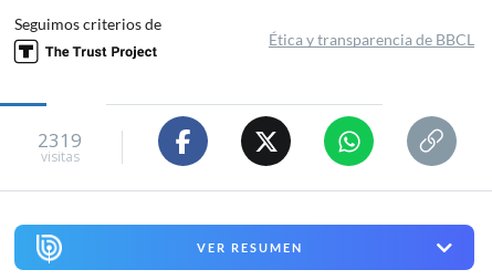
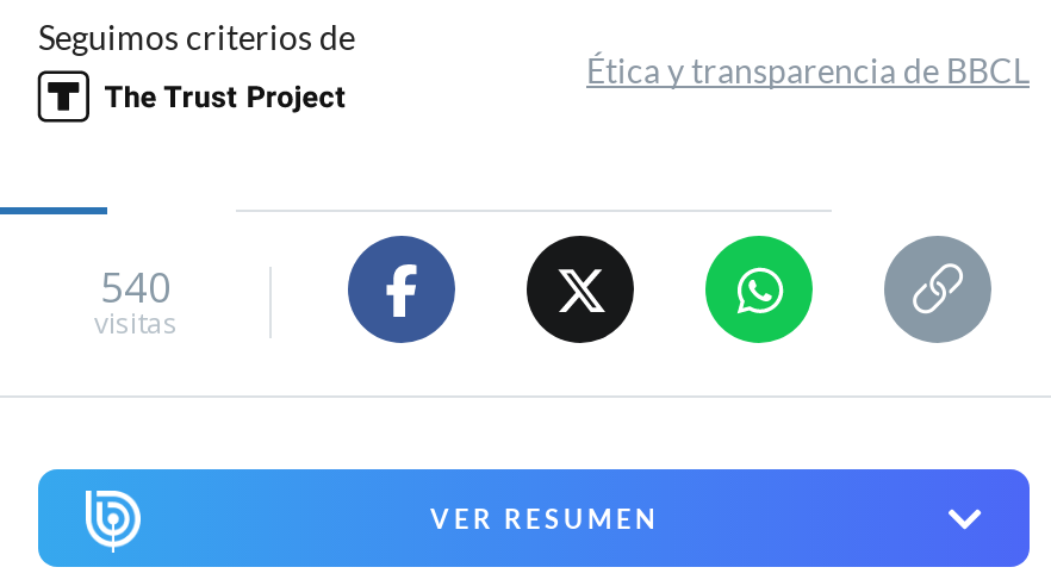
[38,127,82,153] 2319 -> [100,260,172,314] 540

